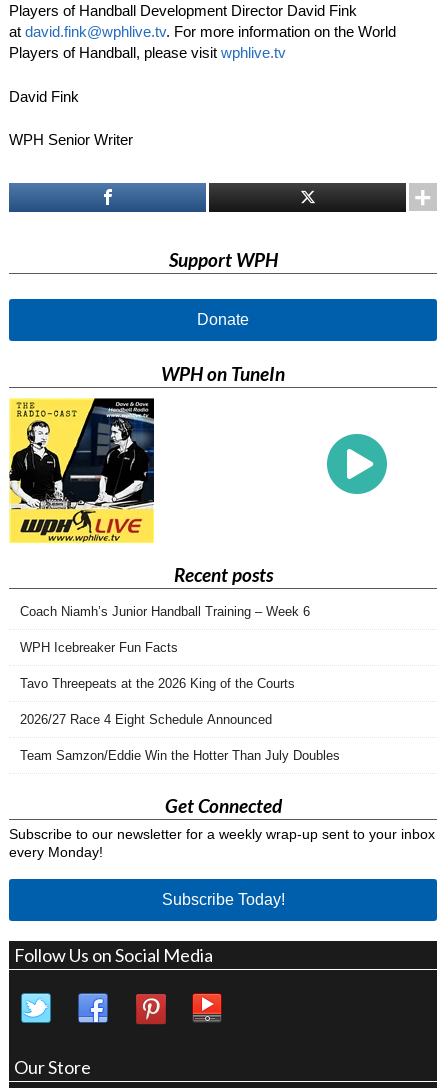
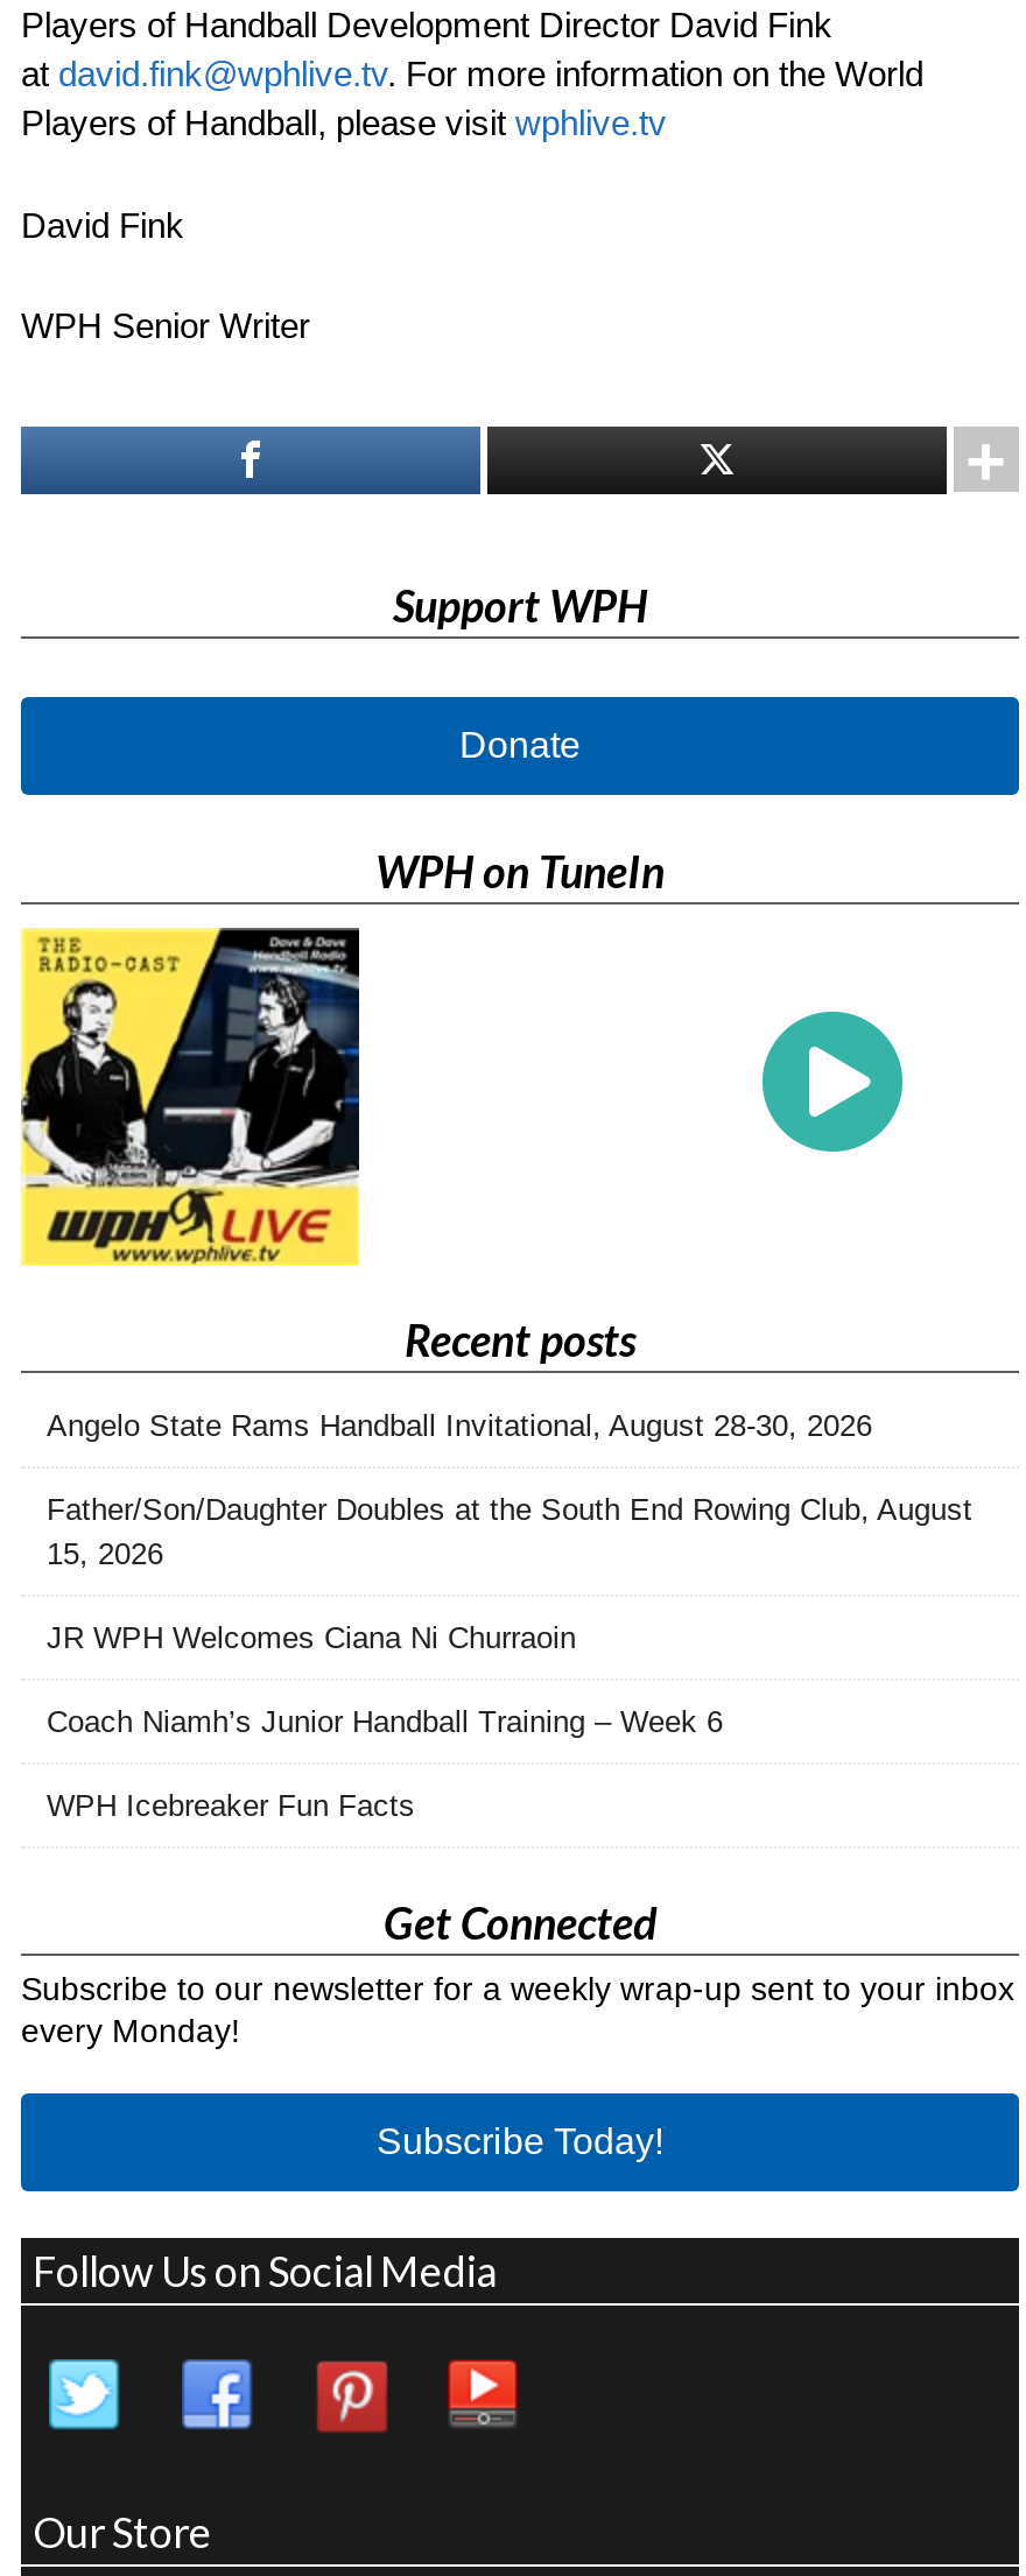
none -> [47,1408,972,1655] Angelo State Rams Handball Invitational, August 28-30, 2026 | Father/Son/Daughter Doubles at the South End Rowing Club, August | 15, 2026 | JR WPH Welcomes Ciana Ni Churraoin
moved [20,604,310,655] -> [47,1704,723,1823]: Coach Niamh’s Junior Handball Training – Week 6 | WPH Icebreaker Fun Facts
[20,676,340,763] Tavo Threepeats at the 2026 King of the Courts | 2026/27 Race 4 Eight Schedule Announced | Team Samzon/Eddie Win the Hotter Than July Doubles -> none

